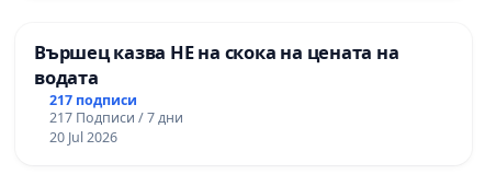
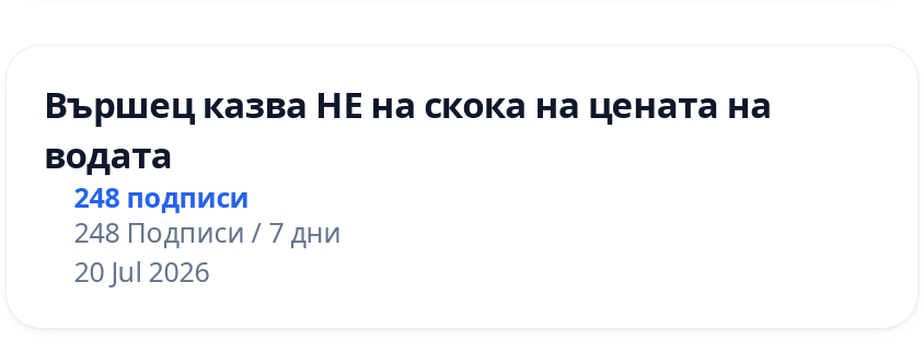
[49,90,137,109] 217 подписи -> [74,181,249,218] 248 подписи
[49,108,183,126] 217 Подписи / 7 дни -> [74,216,341,253] 248 Подписи / 7 дни

